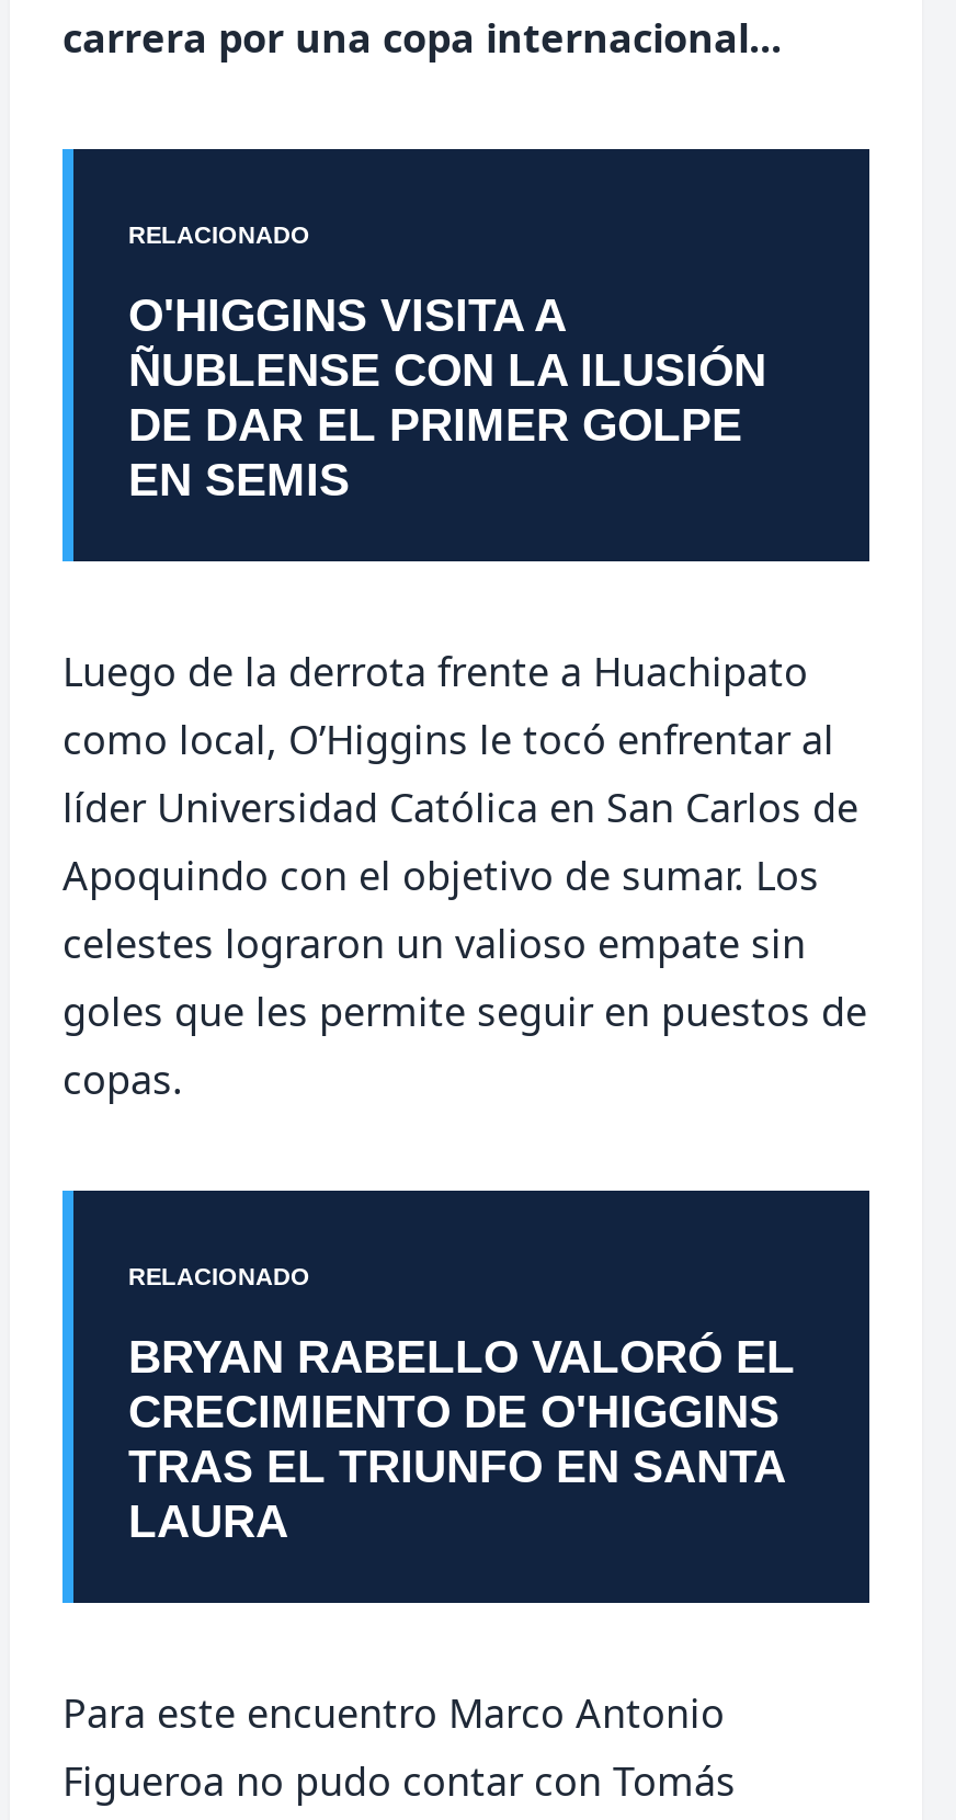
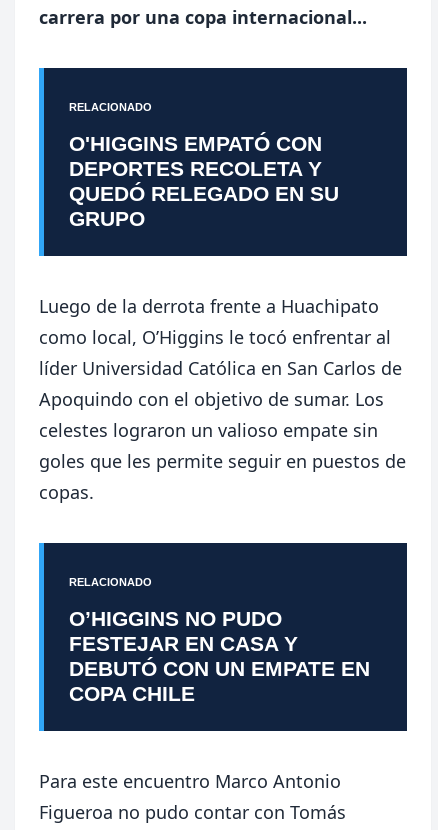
[128,290,766,505] O'HIGGINS VISITA A | ÑUBLENSE CON LA ILUSIÓN | DE DAR EL PRIMER GOLPE | EN SEMIS -> [69,132,339,230] O'HIGGINS EMPATÓ CON | DEPORTES RECOLETA Y | QUEDÓ RELEGADO EN SU | GRUPO
[128,1331,795,1546] BRYAN RABELLO VALORÓ EL | CRECIMIENTO DE O'HIGGINS | TRAS EL TRIUNFO EN SANTA | LAURA -> [69,607,370,705] O’HIGGINS NO PUDO | FESTEJAR EN CASA Y | DEBUTÓ CON UN EMPATE EN | COPA CHILE

